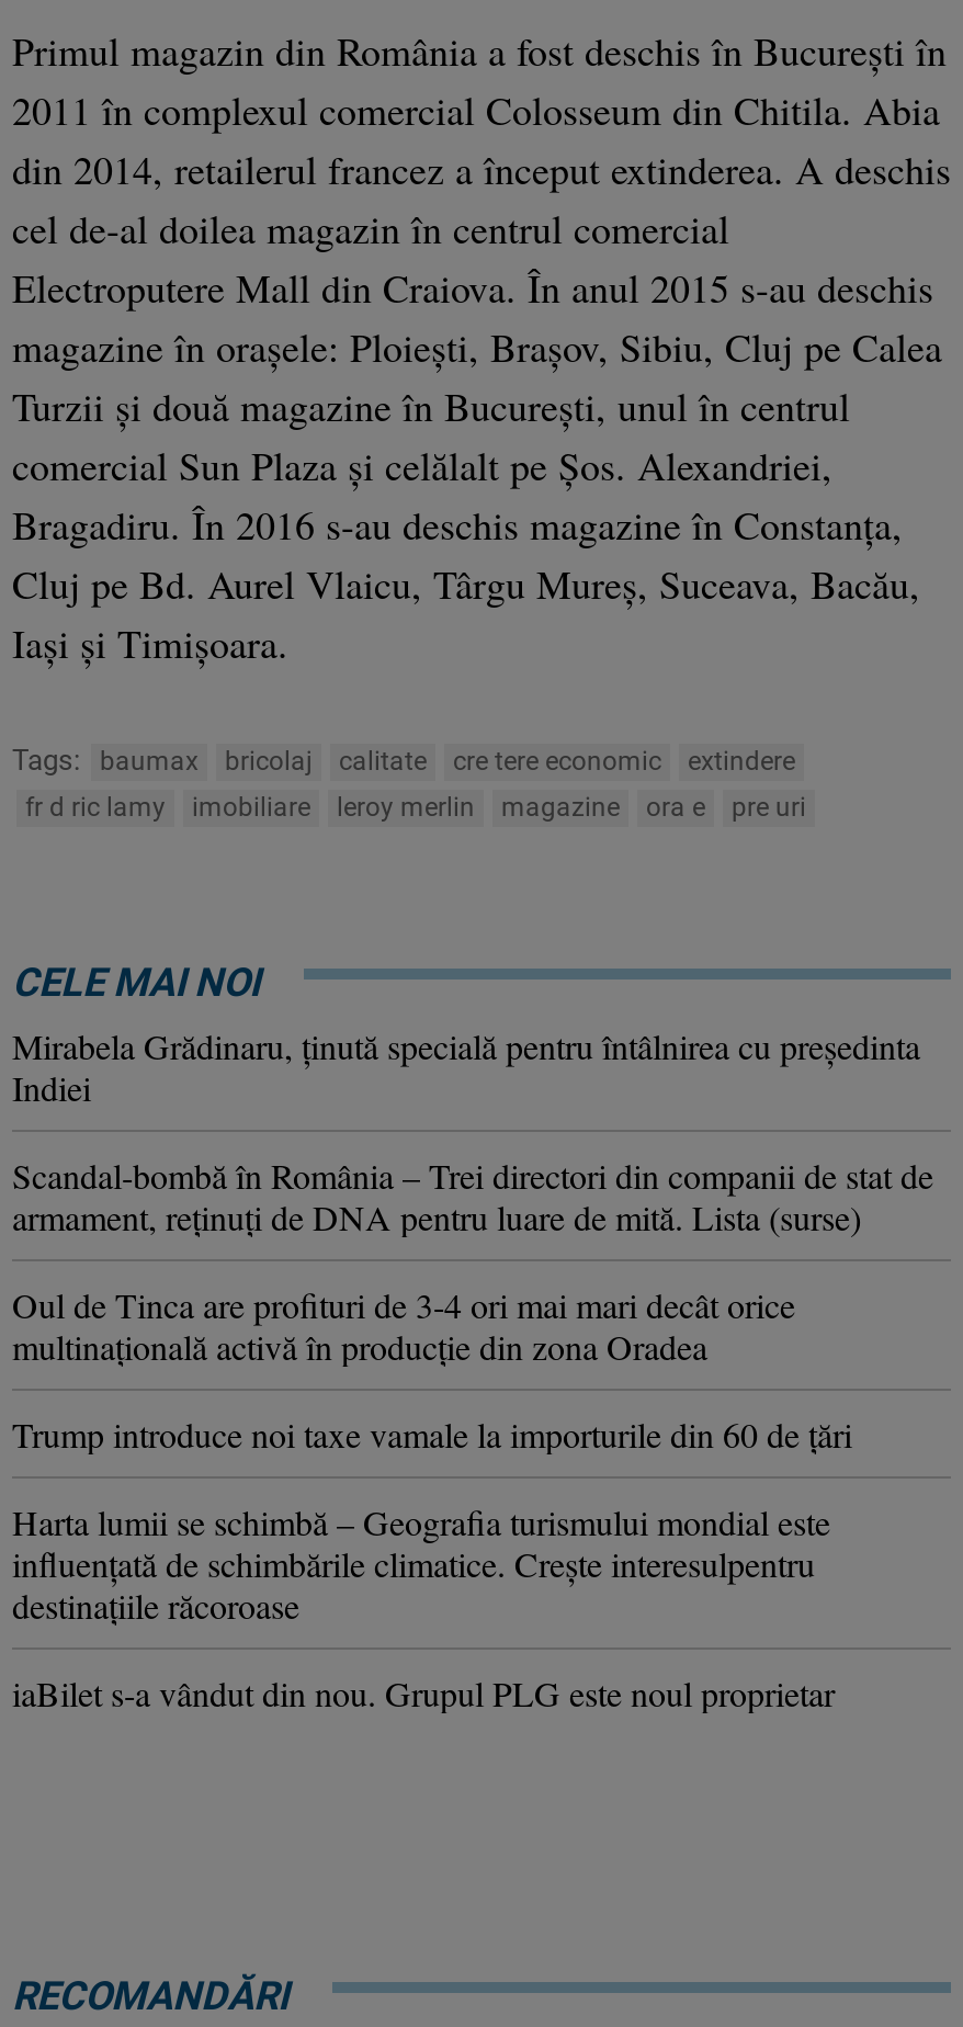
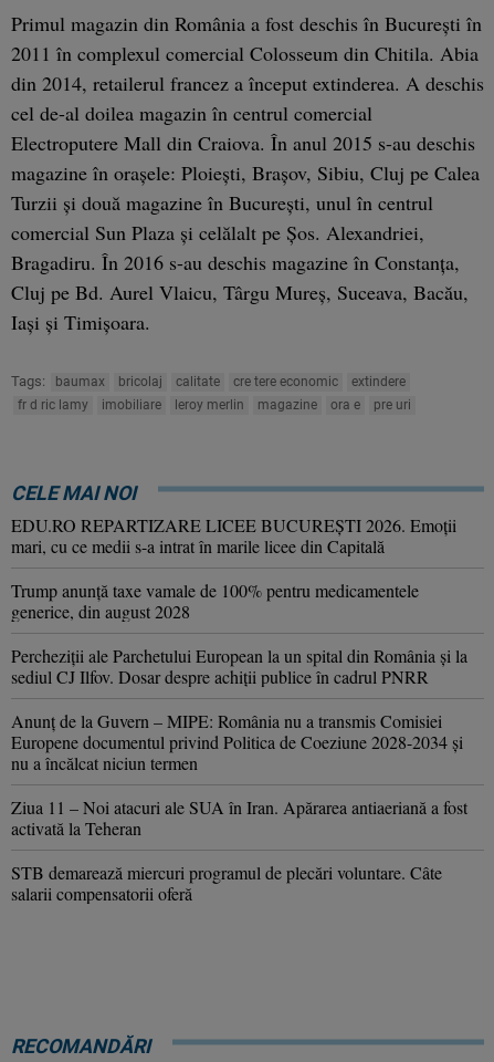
[12,1022,920,1110] Mirabela Grădinaru, ţinută specială pentru întâlnirea cu preşedinta | Indiei -> [11,513,456,557] EDU.RO REPARTIZARE LICEE BUCUREŞTI 2026. Emoţii | mari, cu ce medii s-a intrat în marile licee din Capitală
[12,1151,933,1239] Scandal-bombă în România – Trei directori din companii de stat de | armament, reţinuţi de DNA pentru luare de mită. Lista (surse) -> [11,578,419,623] Trump anunţă taxe vamale de 100% pentru medicamentele | generice, din august 2028
[12,1281,795,1368] Oul de Tinca are profituri de 3-4 ori mai mari decât orice | multinațională activă în producție din zona Oradea -> [11,644,467,688] Percheziţii ale Parchetului European la un spital din România şi la | sediul CJ Ilfov. Dosar despre achiţii publice în cadrul PNRR
[12,1410,852,1456] Trump introduce noi taxe vamale la importurile din 60 de ţări -> [11,709,463,774] Anunţ de la Guvern – MIPE: România nu a transmis Comisiei | Europene documentul privind Politica de Coeziune 2028-2034 şi | nu a încălcat niciun termen
[12,1498,830,1627] Harta lumii se schimbă – Geografia turismului mondial este | influenţată de schimbările climatice. Creşte interesulpentru | destinaţiile răcoroase -> [11,795,467,839] Ziua 11 – Noi atacuri ale SUA în Iran. Apărarea antiaeriană a fost | activată la Teheran
[12,1669,835,1715] iaBilet s-a vândut din nou. Grupul PLG este noul proprietar -> [11,860,442,905] STB demarează miercuri programul de plecări voluntare. Câte | salarii compensatorii oferă

